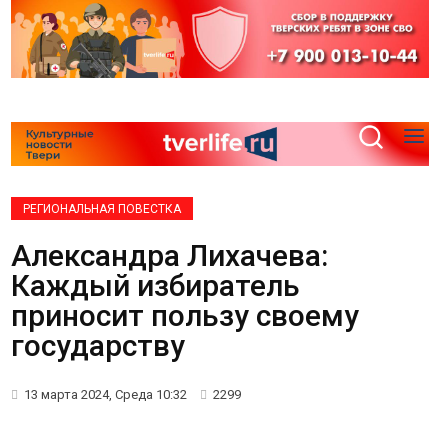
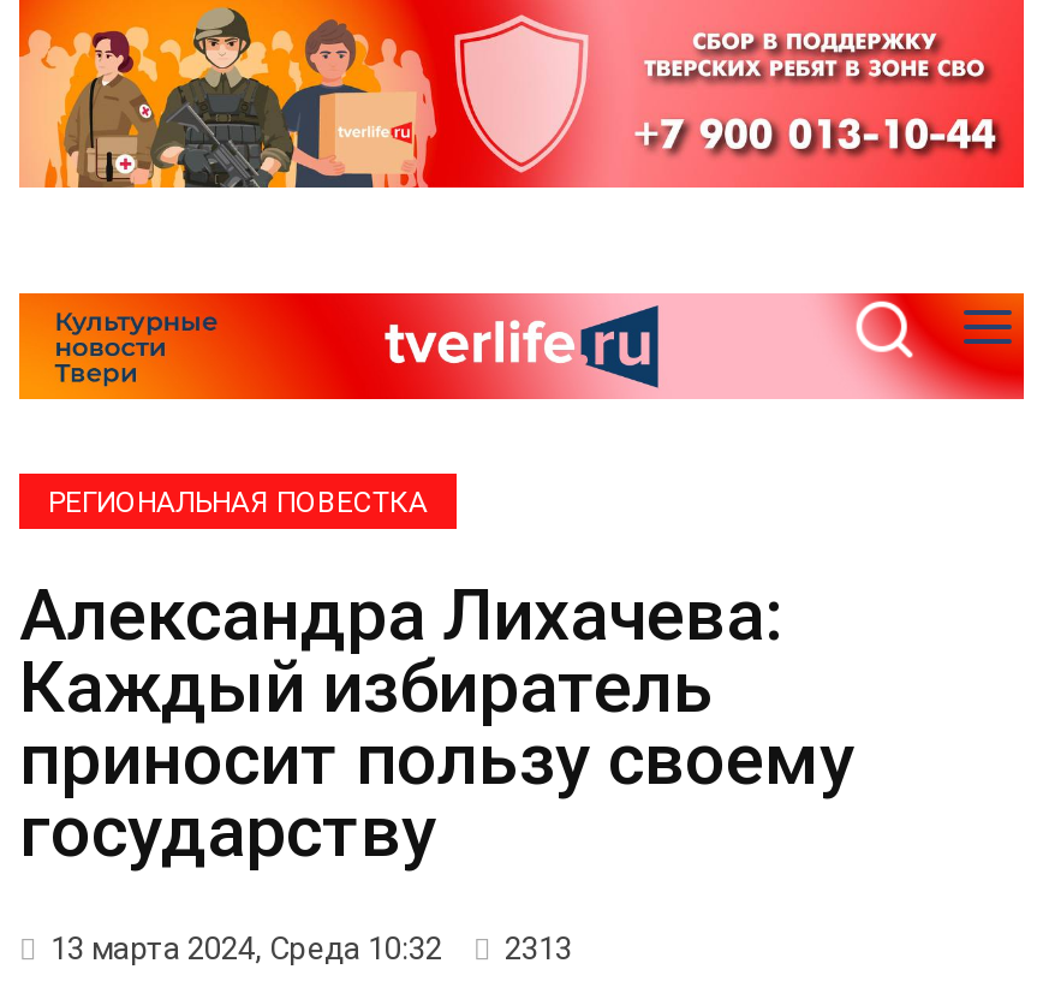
[24,386,241,401] 13 марта 2024, Среда 10:32 2299 -> [50,929,572,965] 13 марта 2024, Среда 10:32 2313

